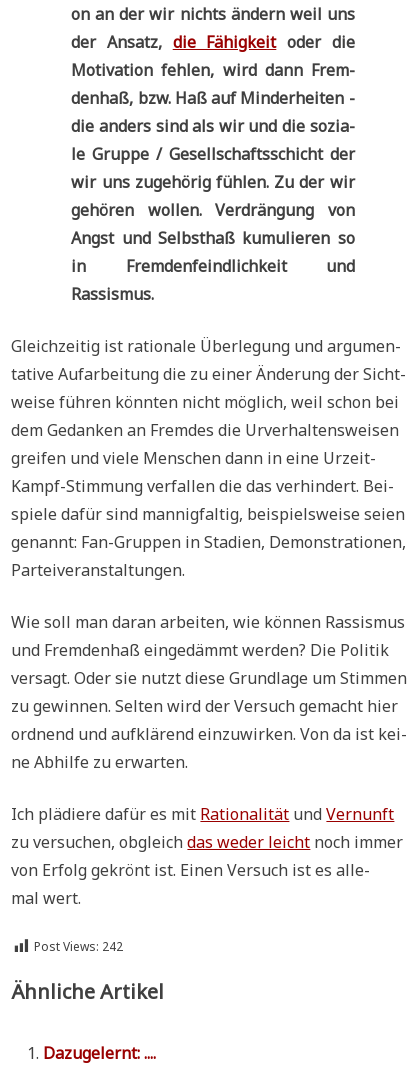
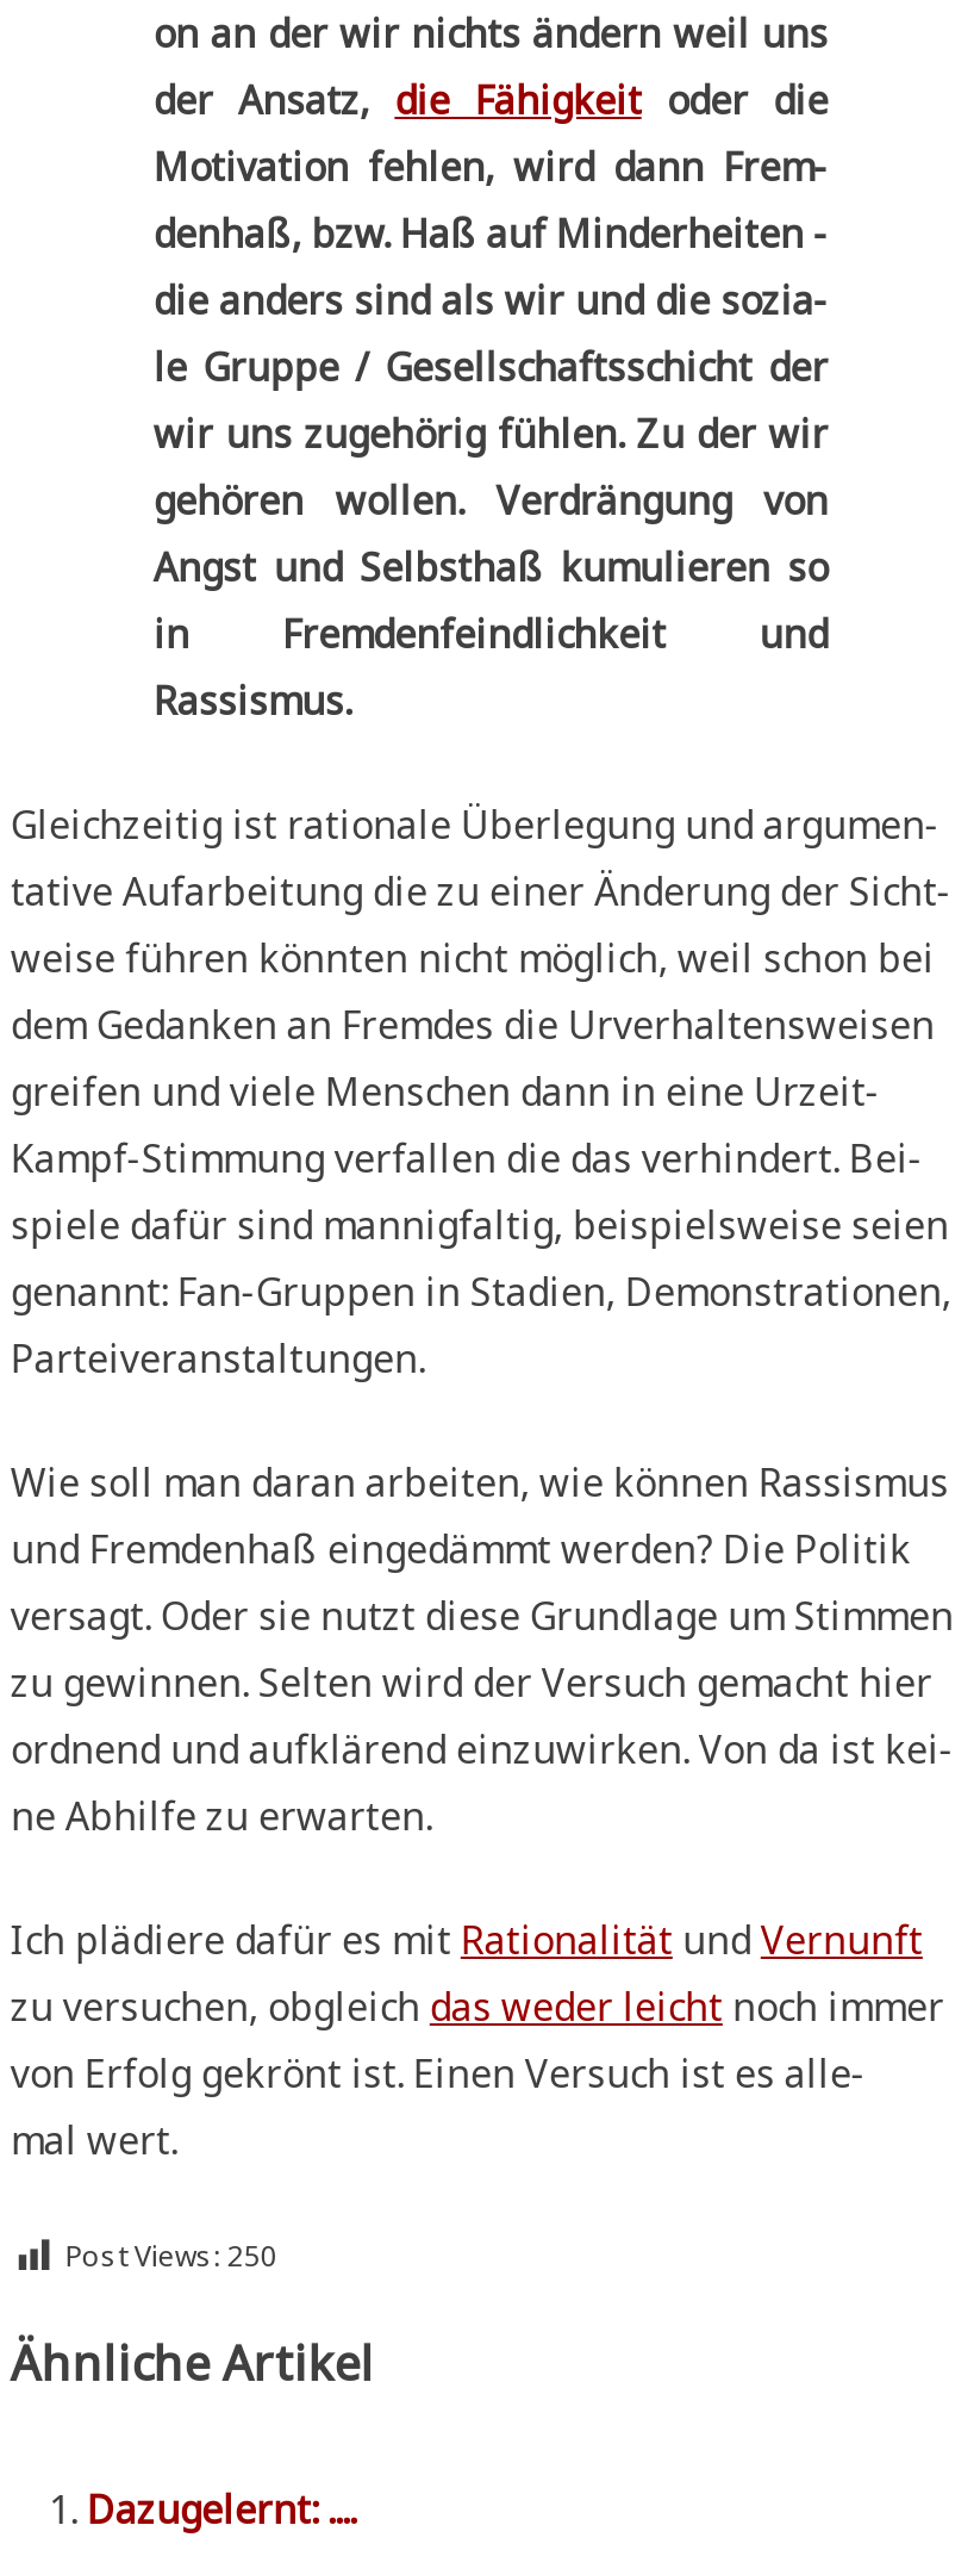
[34,938,123,955] Post Views: 242 -> [65,2235,277,2276] Post Views: 250

